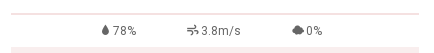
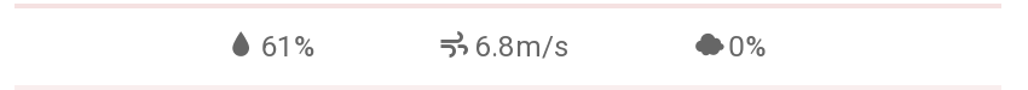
[113,24,241,38] 78% | 3.8m/s -> [260,31,571,64] 61% | 6.8m/s

